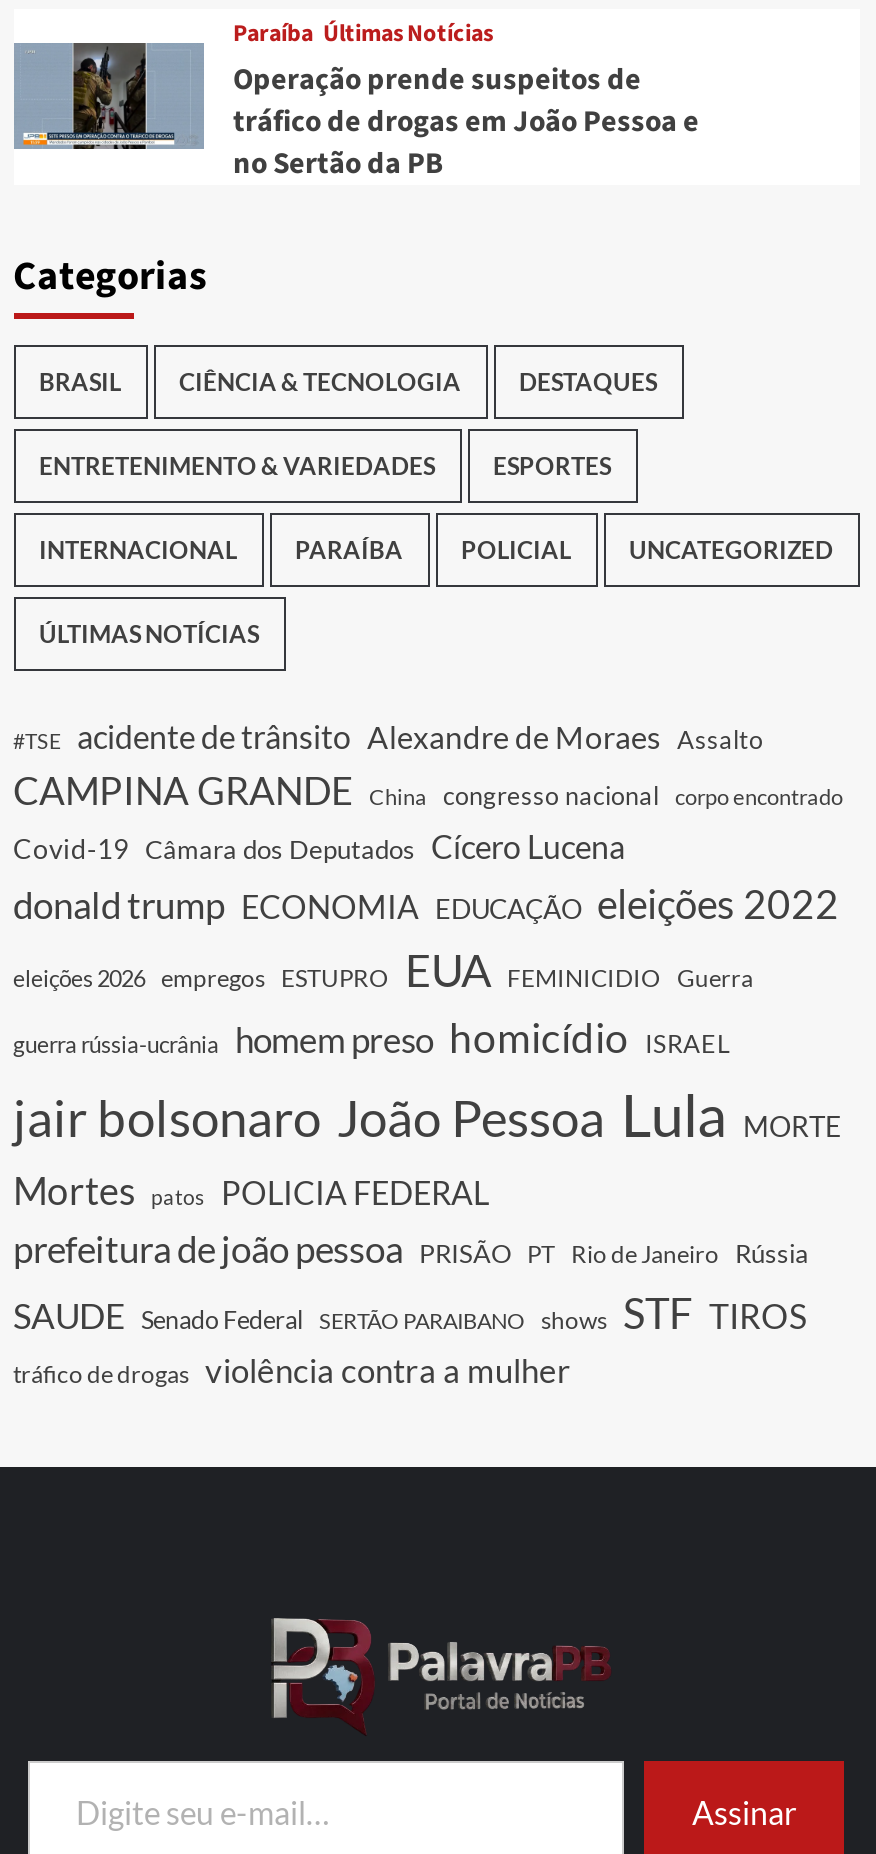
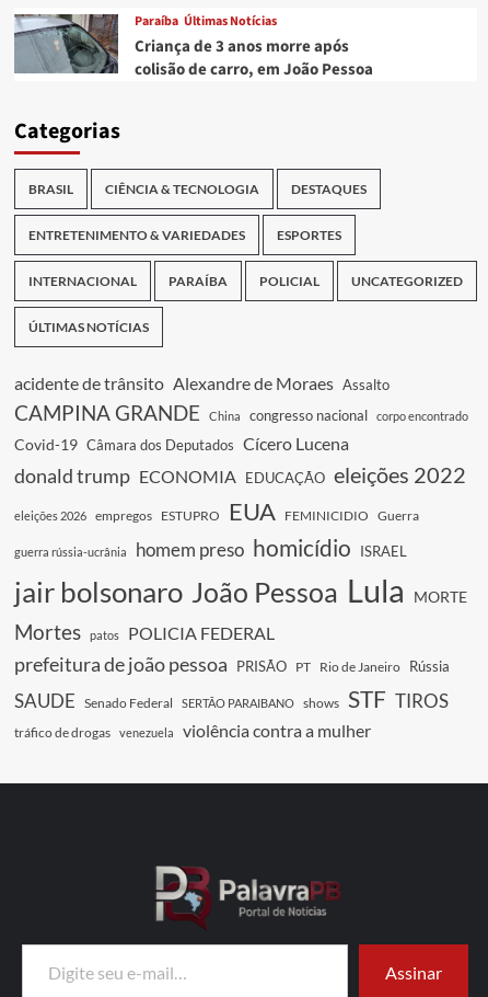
[14,21,699,184] [image] | Operação prende suspeitos de | tráfico de drogas em João Pessoa e | no Sertão da PB -> [13,13,373,81] [image] | Criança de 3 anos morre após | colisão de carro, em João Pessoa
[13,726,61,752] #TSE -> none
[13,1350,571,1390] tráfico de drogas violência contra a mulher -> [14,719,370,740] tráfico de drogas | venezuela | violência contra a mulher

